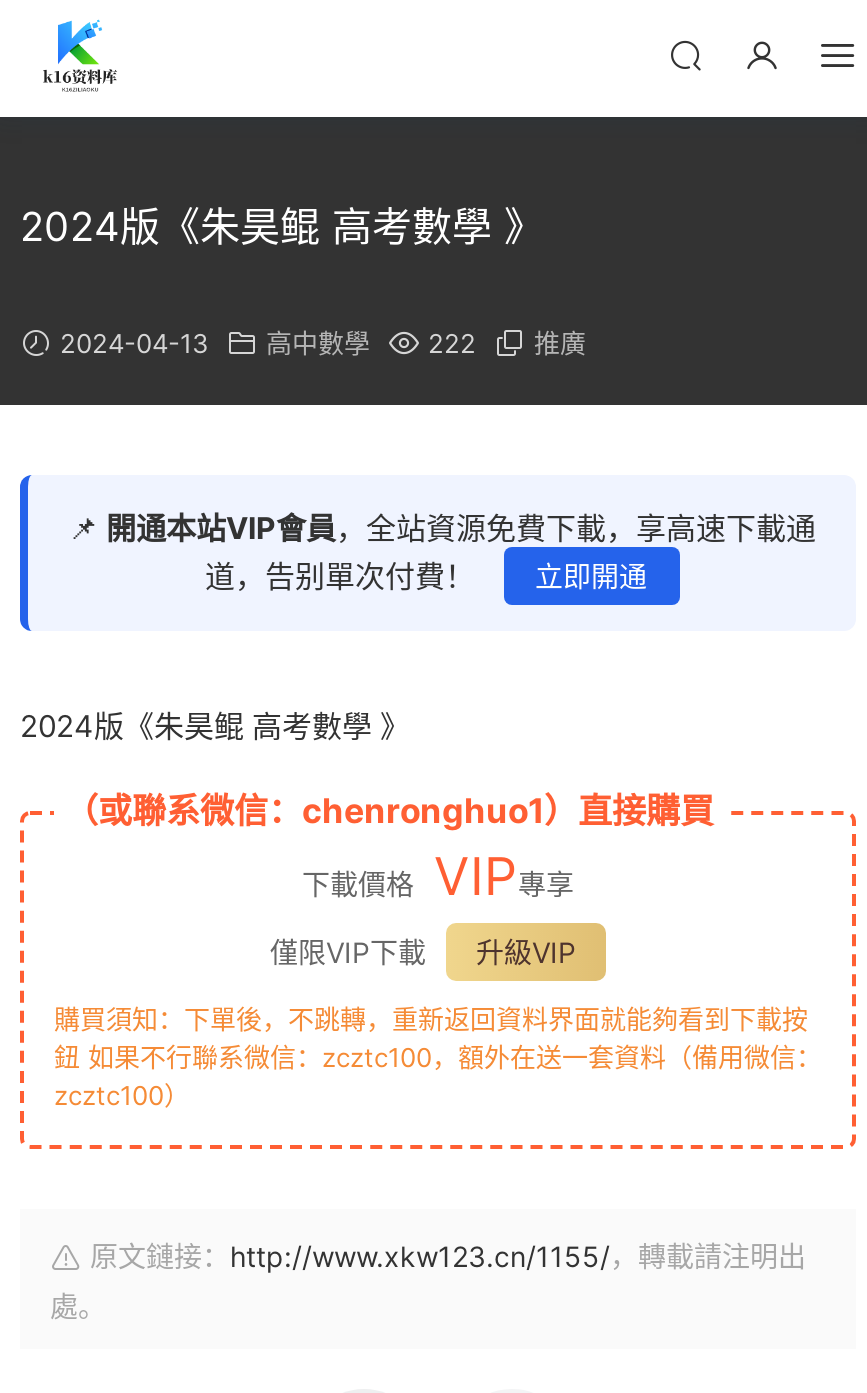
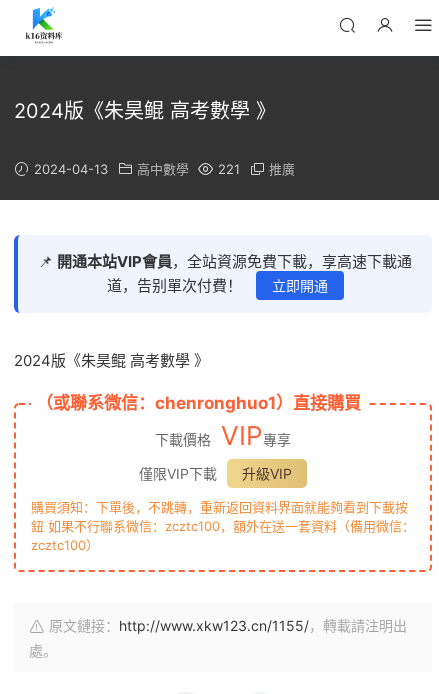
[52,327,586,359] 2024-04-13 高中數學 222 推廣 -> [30,161,295,177] 2024-04-13 高中數學 221 推廣

